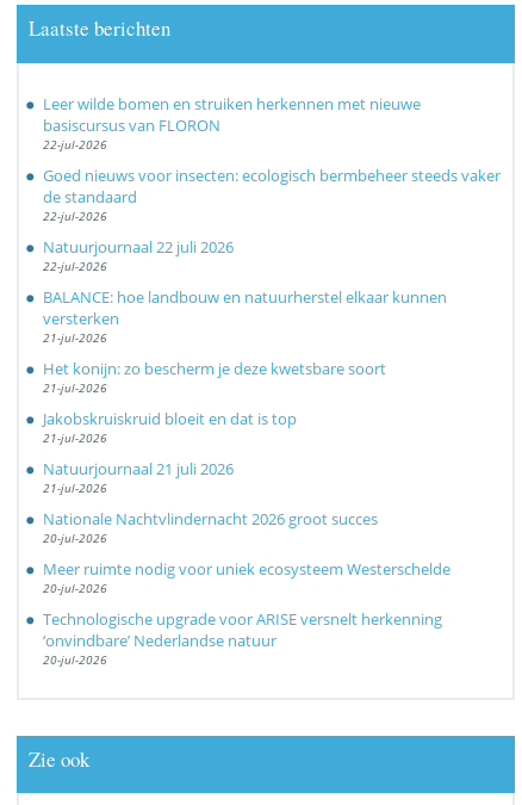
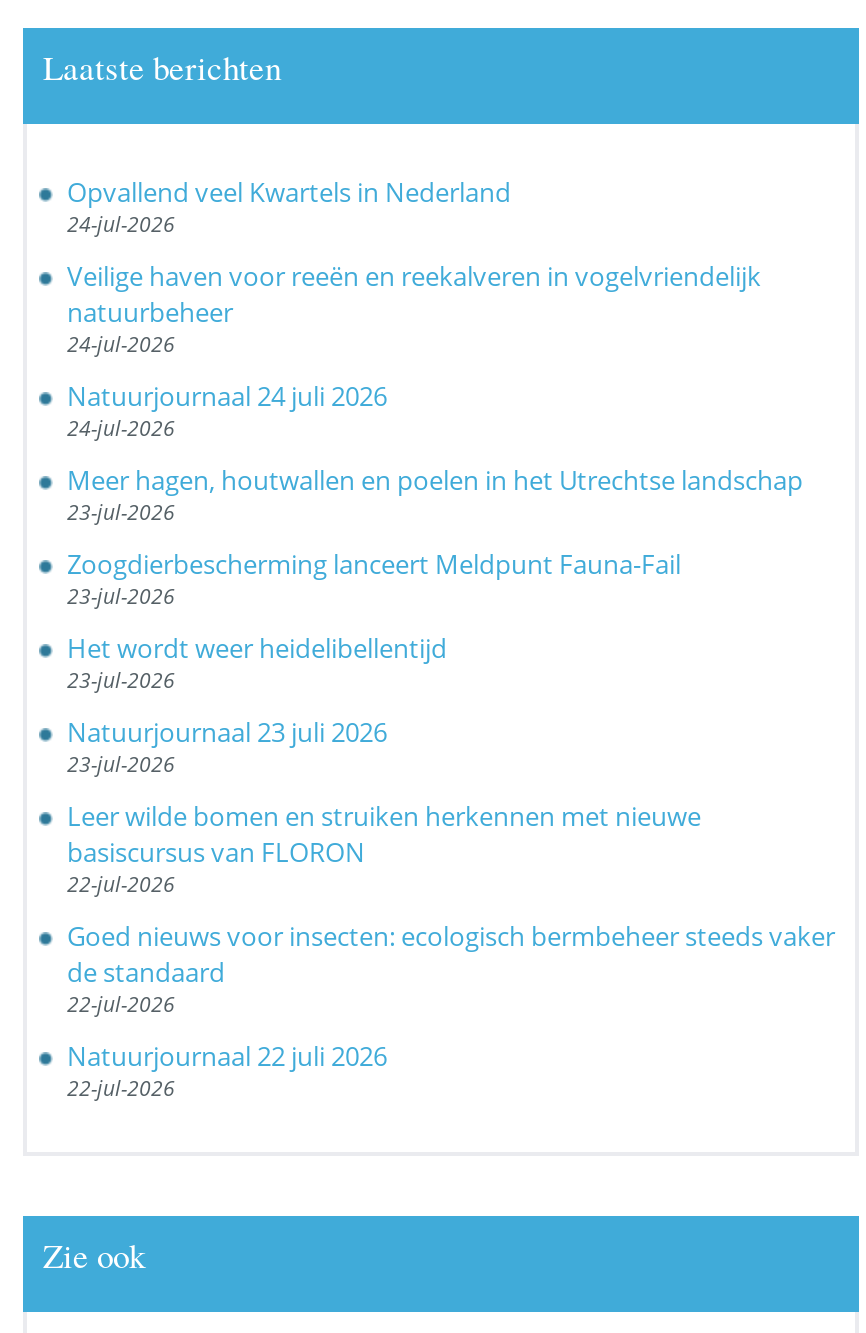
none -> [67,174,803,778] Opvallend veel Kwartels in Nederland | 24-jul-2026 | Veilige haven voor reeën en reekalveren in vogelvriendelijk | natuurbeheer | 24-jul-2026 | Natuurjournaal 24 juli 2026 | 24-jul-2026 | Meer hagen, houtwallen en poelen in het Utrechtse landschap | 23-jul-2026 | Zoogdierbescherming lanceert Meldpunt Fauna-Fail | 23-jul-2026 | Het wordt weer heidelibellentijd | 23-jul-2026 | Natuurjournaal 23 juli 2026 | 23-jul-2026
moved [43,92,501,274] -> [67,798,835,1102]: Leer wilde bomen en struiken herkennen met nieuwe | basiscursus van FLORON | 22-jul-2026 | Goed nieuws voor insecten: ecologisch bermbeheer steeds vaker | de standaard | 22-jul-2026 | Natuurjournaal 22 juli 2026 | 22-jul-2026
[43,286,450,667] BALANCE: hoe landbouw en natuurherstel elkaar kunnen | versterken | 21-jul-2026 | Het konijn: zo bescherm je deze kwetsbare soort | 21-jul-2026 | Jakobskruiskruid bloeit en dat is top | 21-jul-2026 | Natuurjournaal 21 juli 2026 | 21-jul-2026 | Nationale Nachtvlindernacht 2026 groot succes | 20-jul-2026 | Meer ruimte nodig voor uniek ecosysteem Westerschelde | 20-jul-2026 | Technologische upgrade voor ARISE versnelt herkenning | ‘onvindbare’ Nederlandse natuur | 20-jul-2026 -> none

